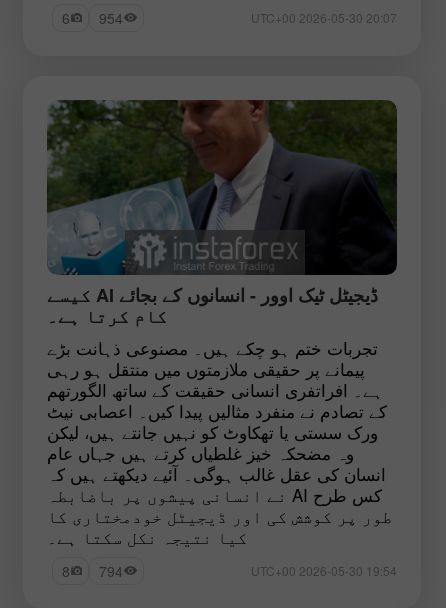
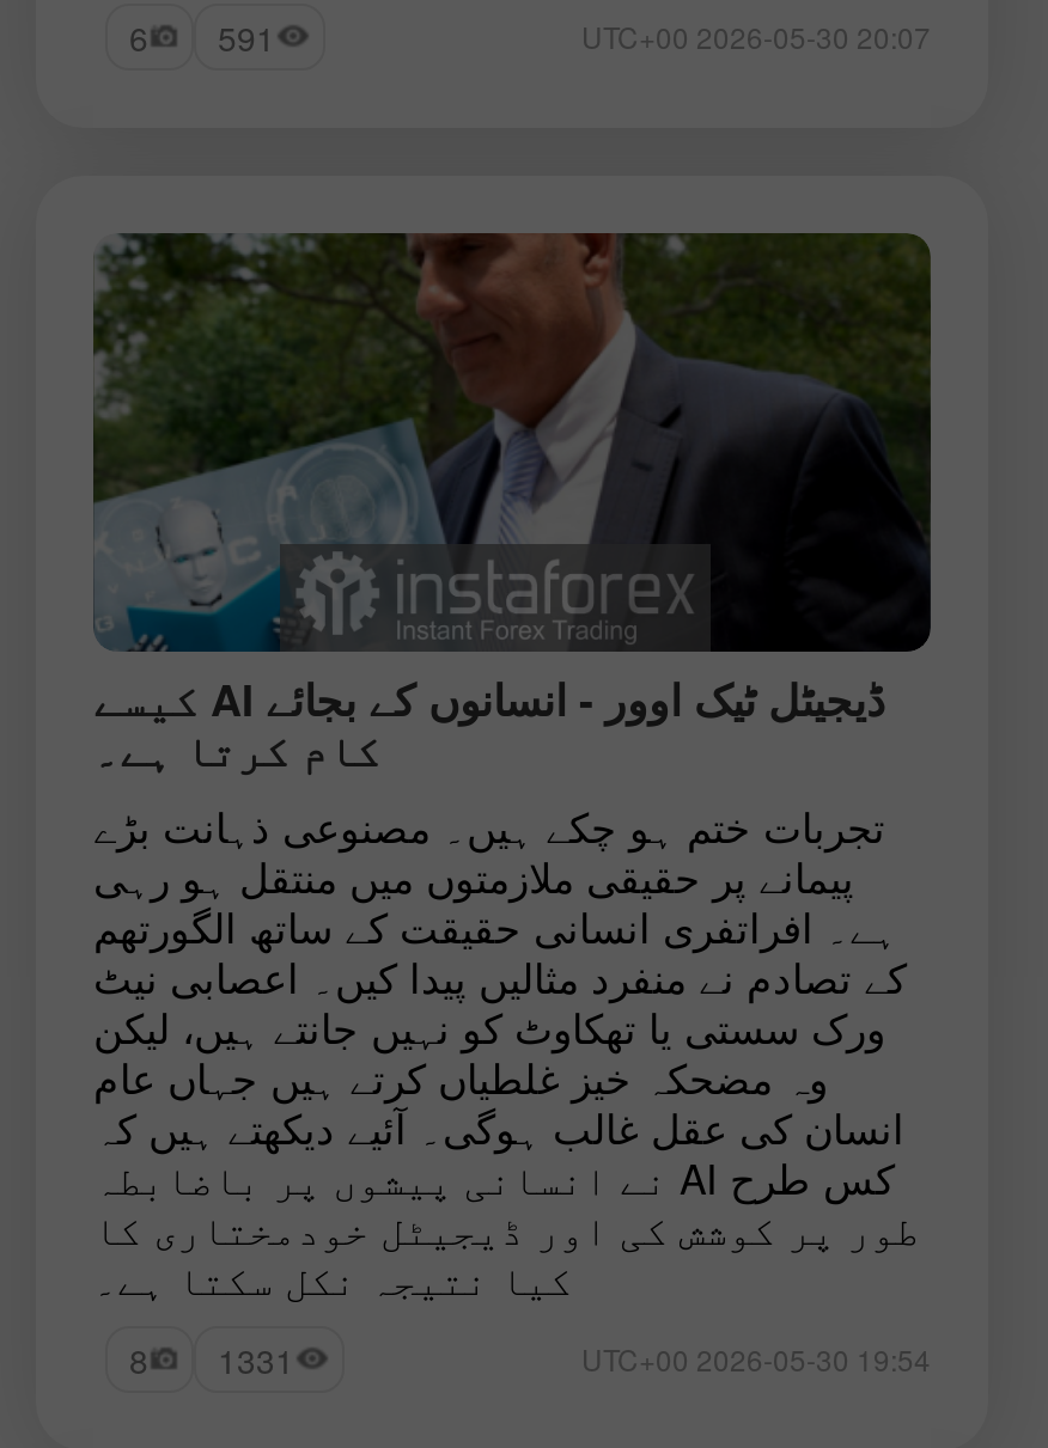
[62,8,123,28] 6 954 -> [129,13,275,61] 6 591
[62,561,123,581] 8 794 -> [129,1336,294,1383] 8 1331

